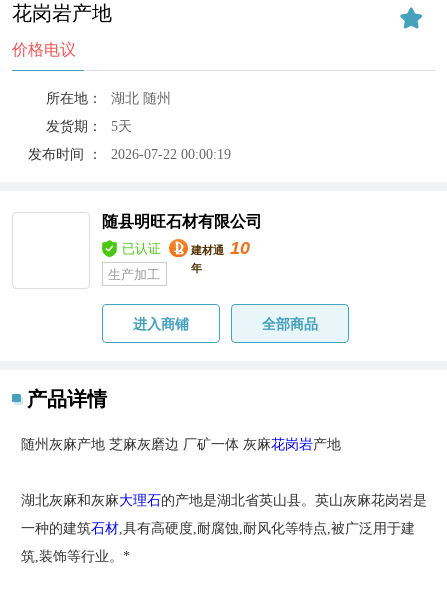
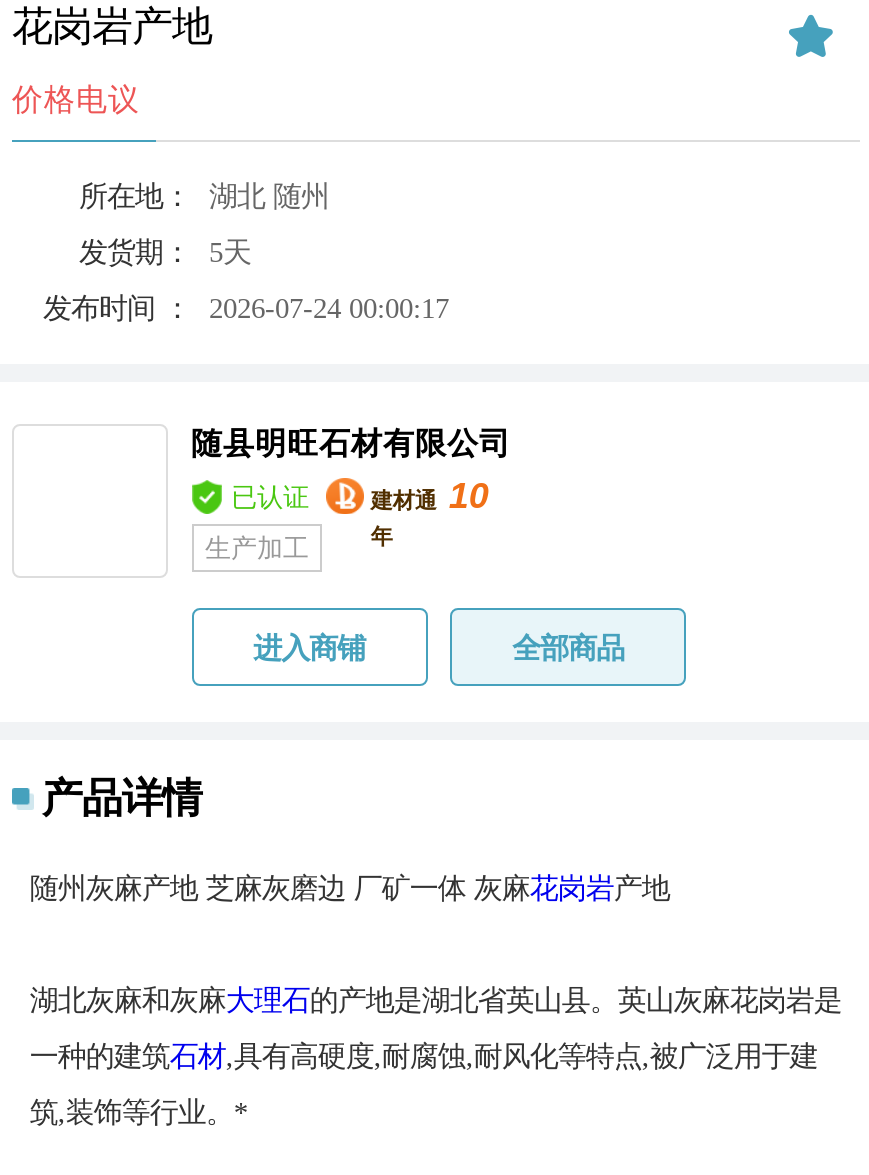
[27,146,230,162] 发布时间 ： 2026-07-22 00:00:19 -> [43,293,449,325] 发布时间 ： 2026-07-24 00:00:17

